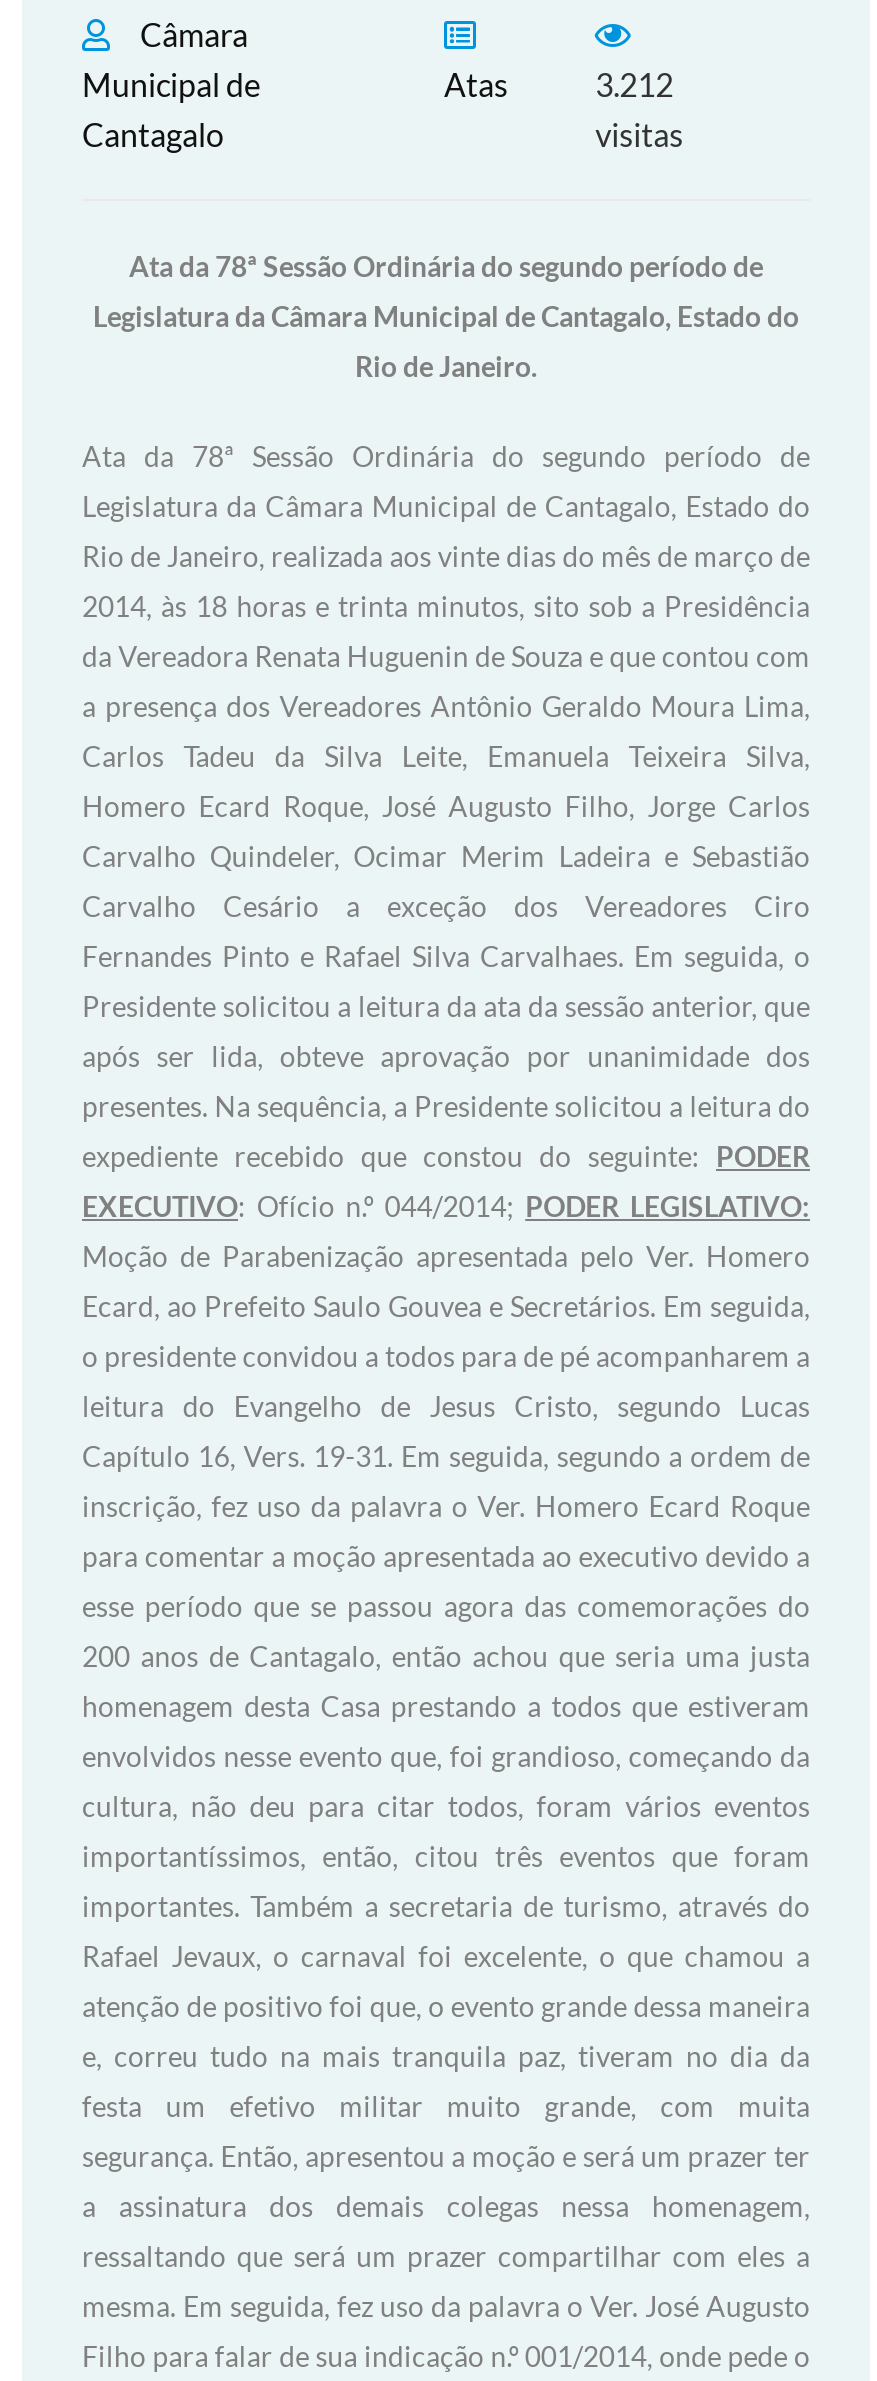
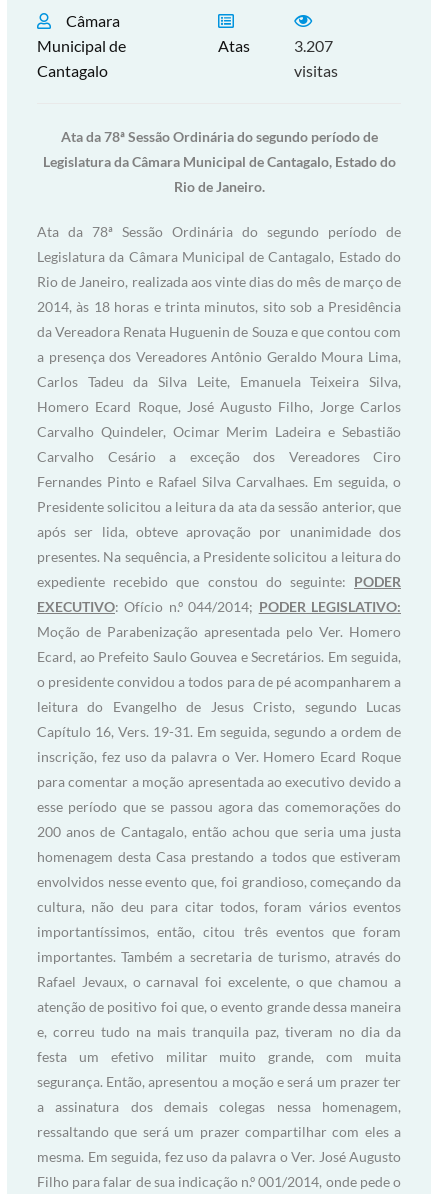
[595,64,673,102] 3.212 -> [294,36,333,55] 3.207

